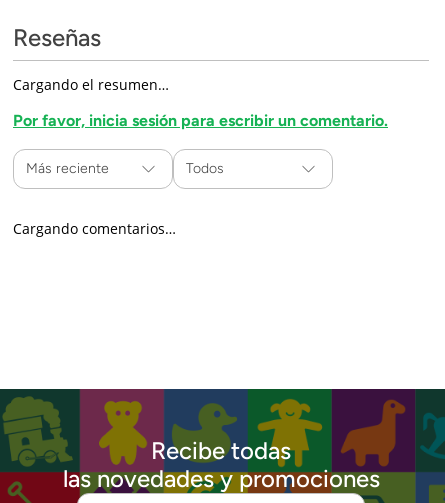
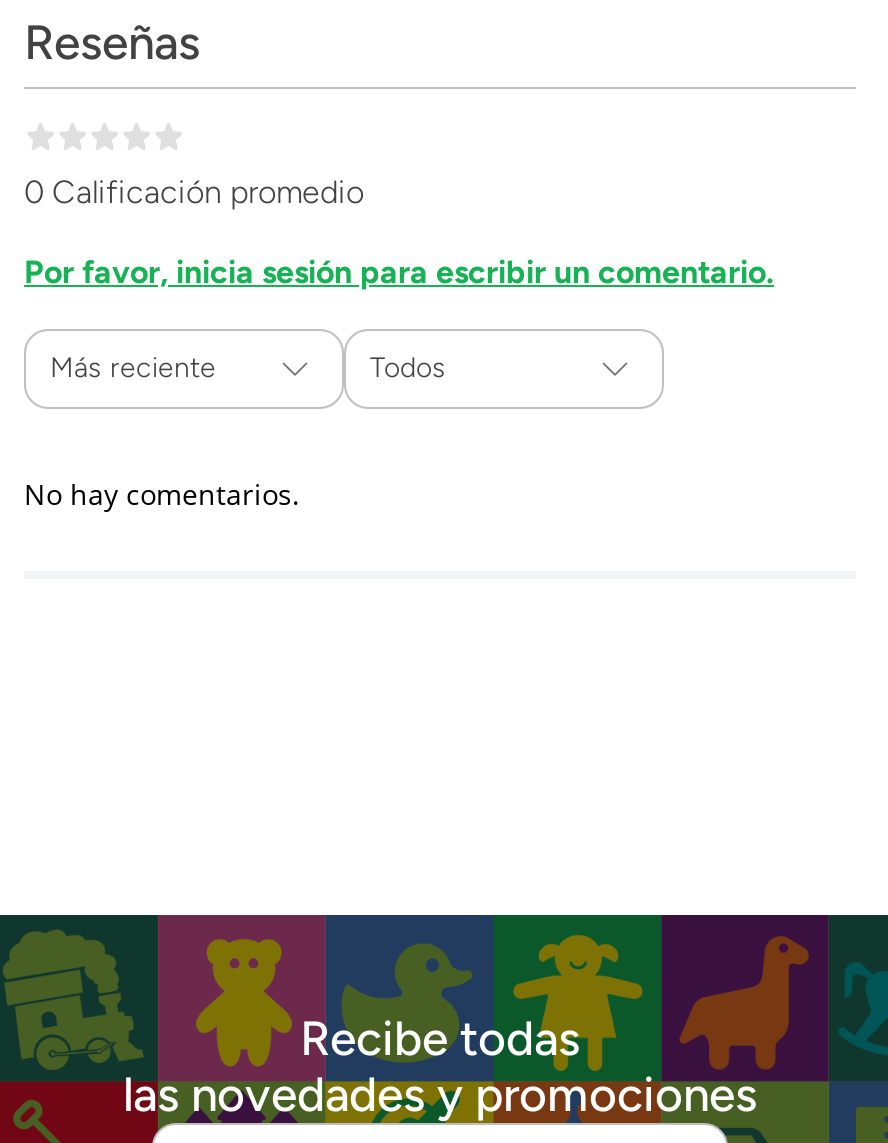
[13,75,169,94] Cargando el resumen… -> [24,173,364,211] 0 Calificación promedio
[13,219,176,238] Cargando comentarios… -> [24,475,300,513] No hay comentarios.

